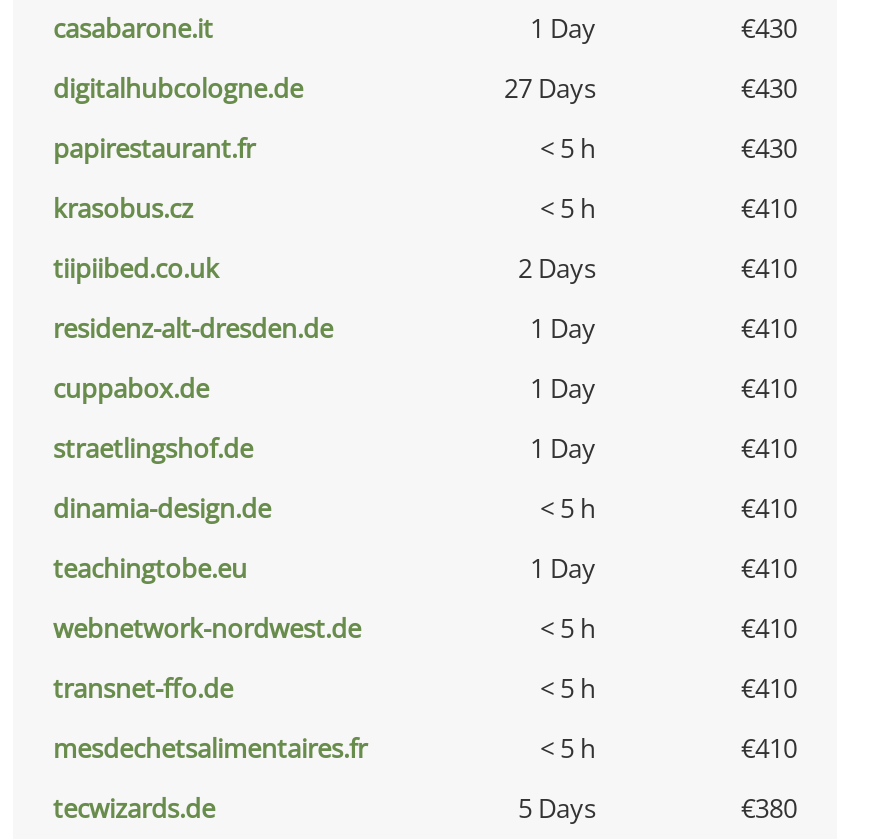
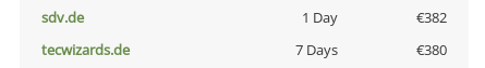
[53,10,213,46] casabarone.it -> [41,8,84,27] sdv.de
[53,10,797,766] €430 | digitalhubcologne.de | 27 Days | €430 | papirestaurant.fr | < 5 h | €430 | krasobus.cz | < 5 h | €410 | tiipiibed.co.uk | 2 Days | €410 | residenz-alt-dresden.de | 1 Day | €410 | cuppabox.de | 1 Day | €410 | straetlingshof.de | 1 Day | €410 | dinamia-design.de | < 5 h | €410 | teachingtobe.eu | 1 Day | €410 | webnetwork-nordwest.de | < 5 h | €410 | transnet-ffo.de | < 5 h | €410 | mesdechetsalimentaires.fr | < 5 h | €410 -> [416,8,447,27] €382
[518,790,596,826] 5 Days -> [295,40,337,59] 7 Days

